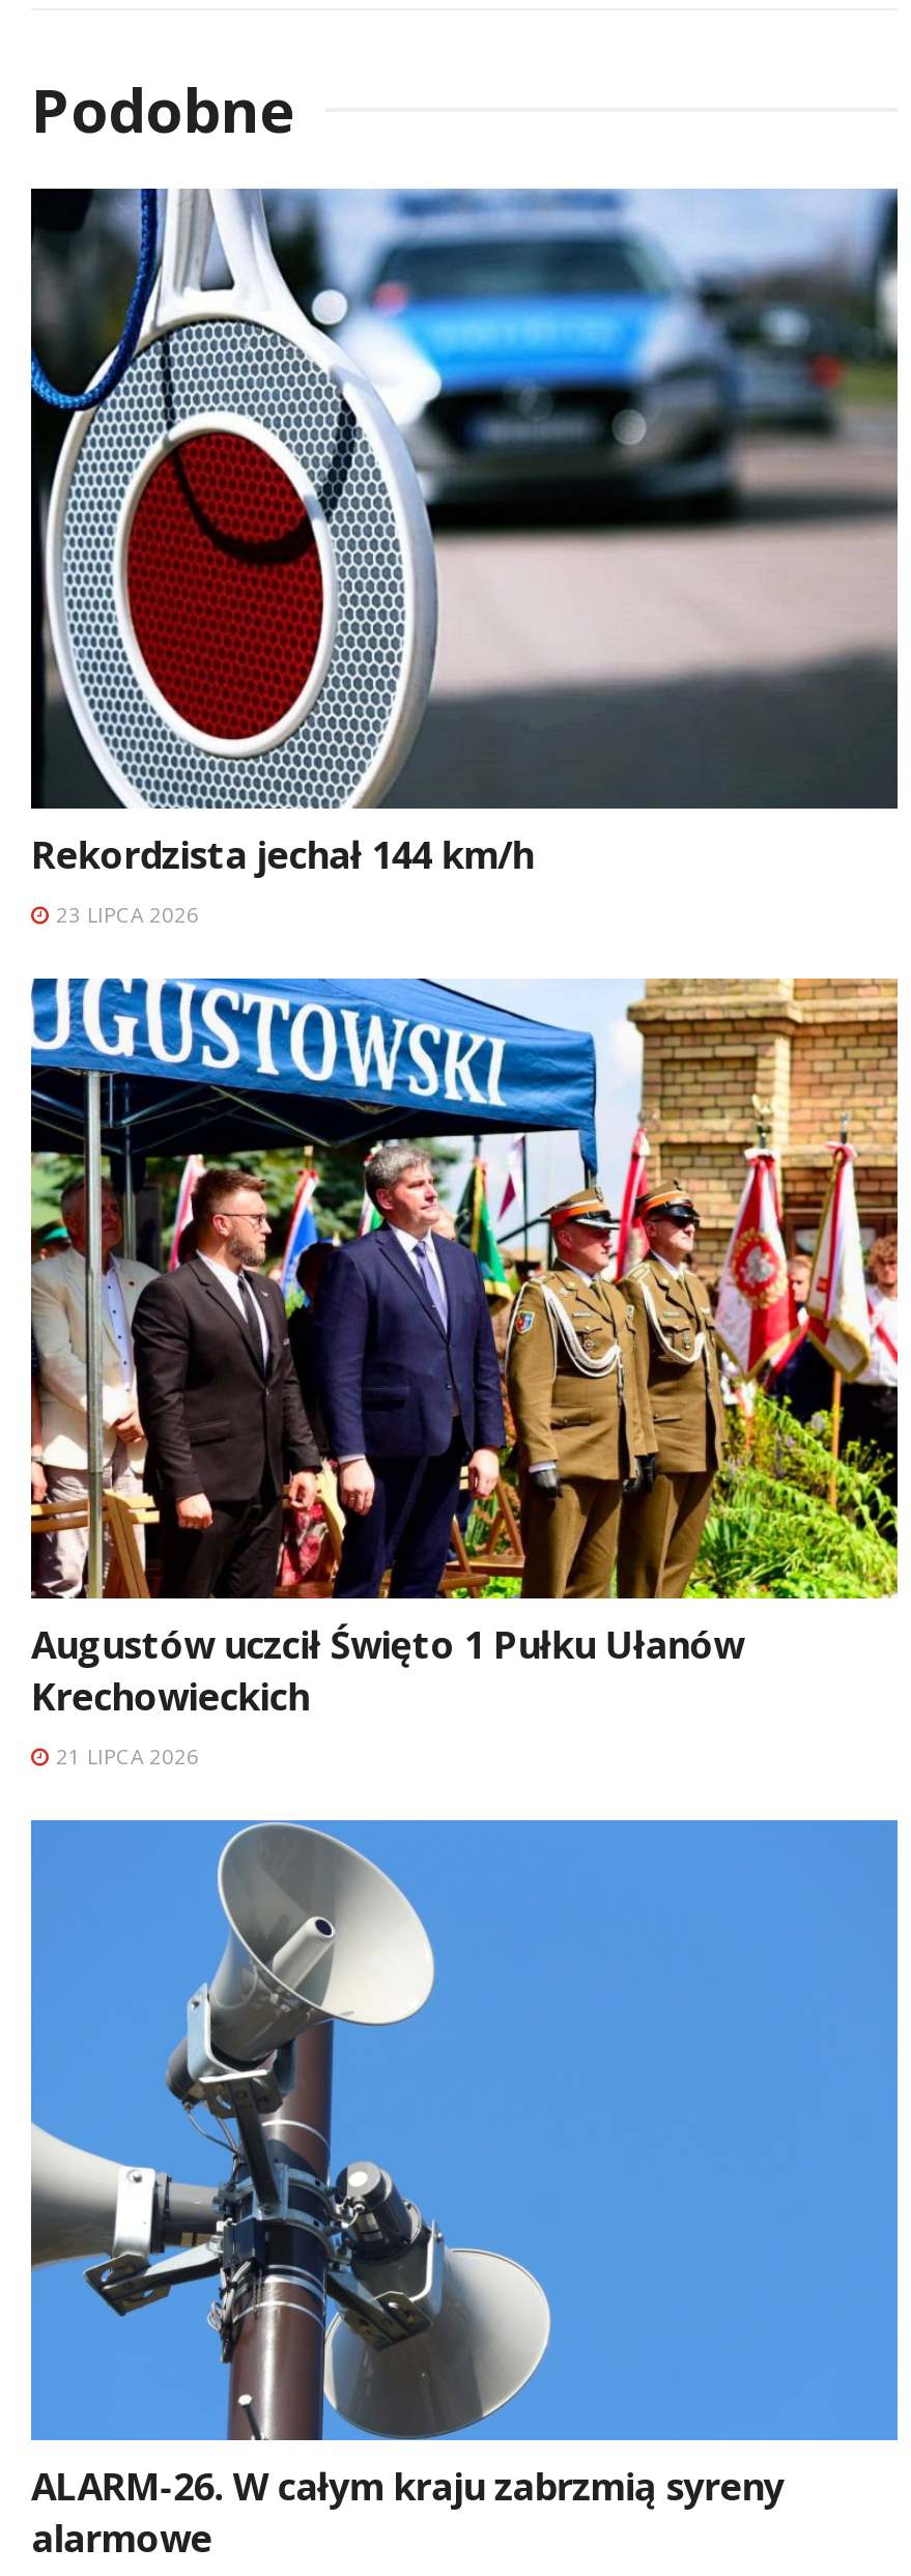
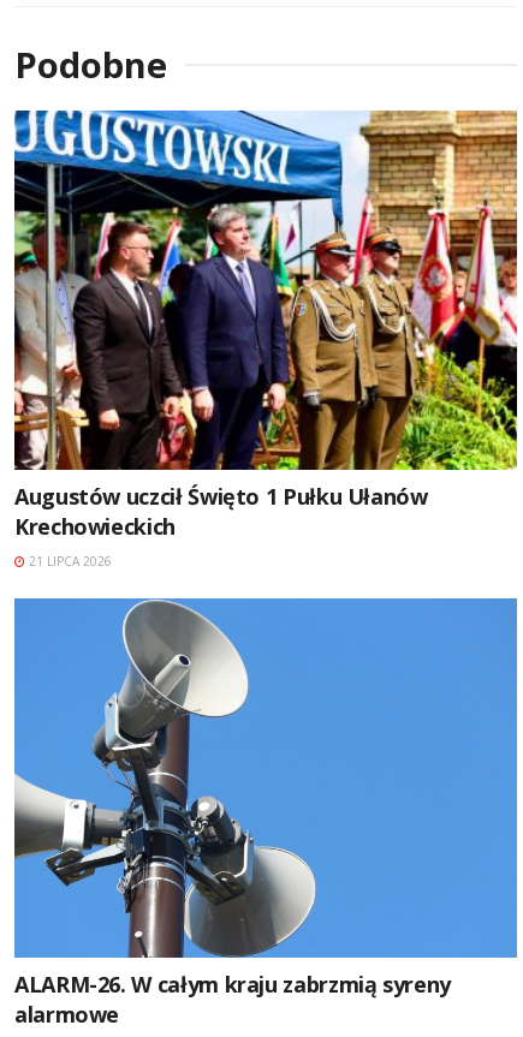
[29,187,900,929] [image] | Rekordzista jechał 144 km/h | 23 LIPCA 2026 -> none

